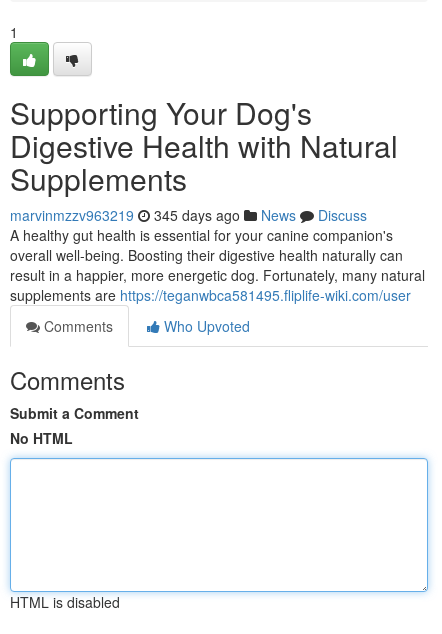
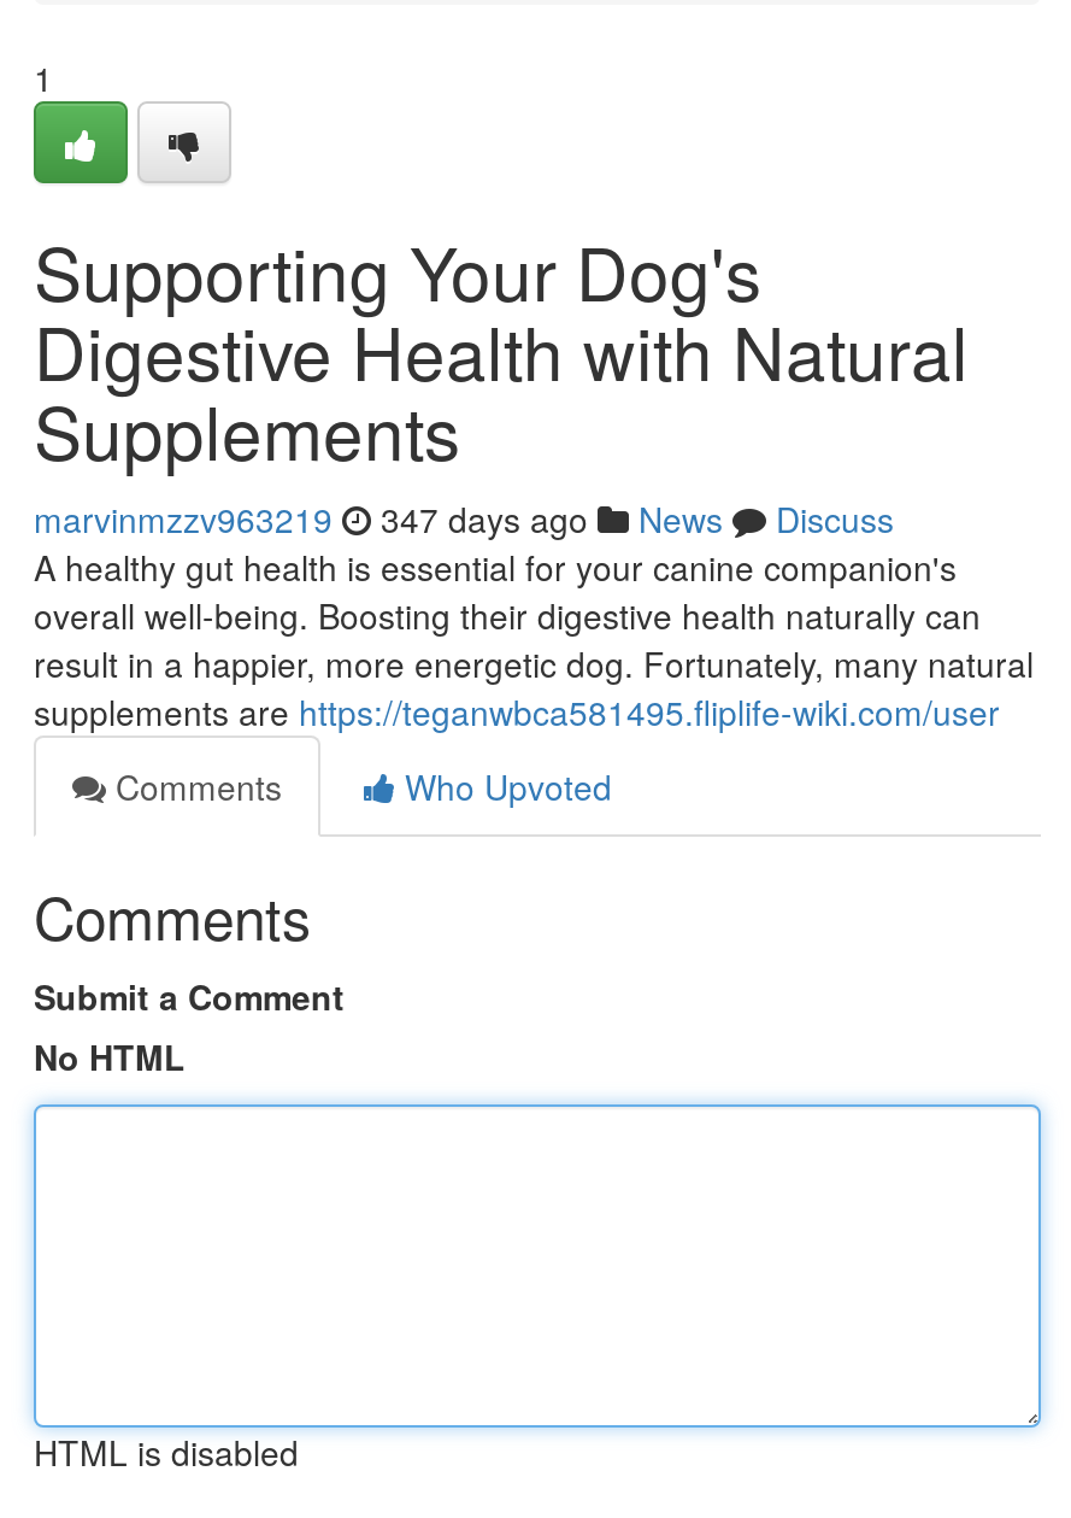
[10,205,367,225] marvinmzzv963219 345 days ago News Discuss -> [34,494,894,543] marvinmzzv963219 347 days ago News Discuss

